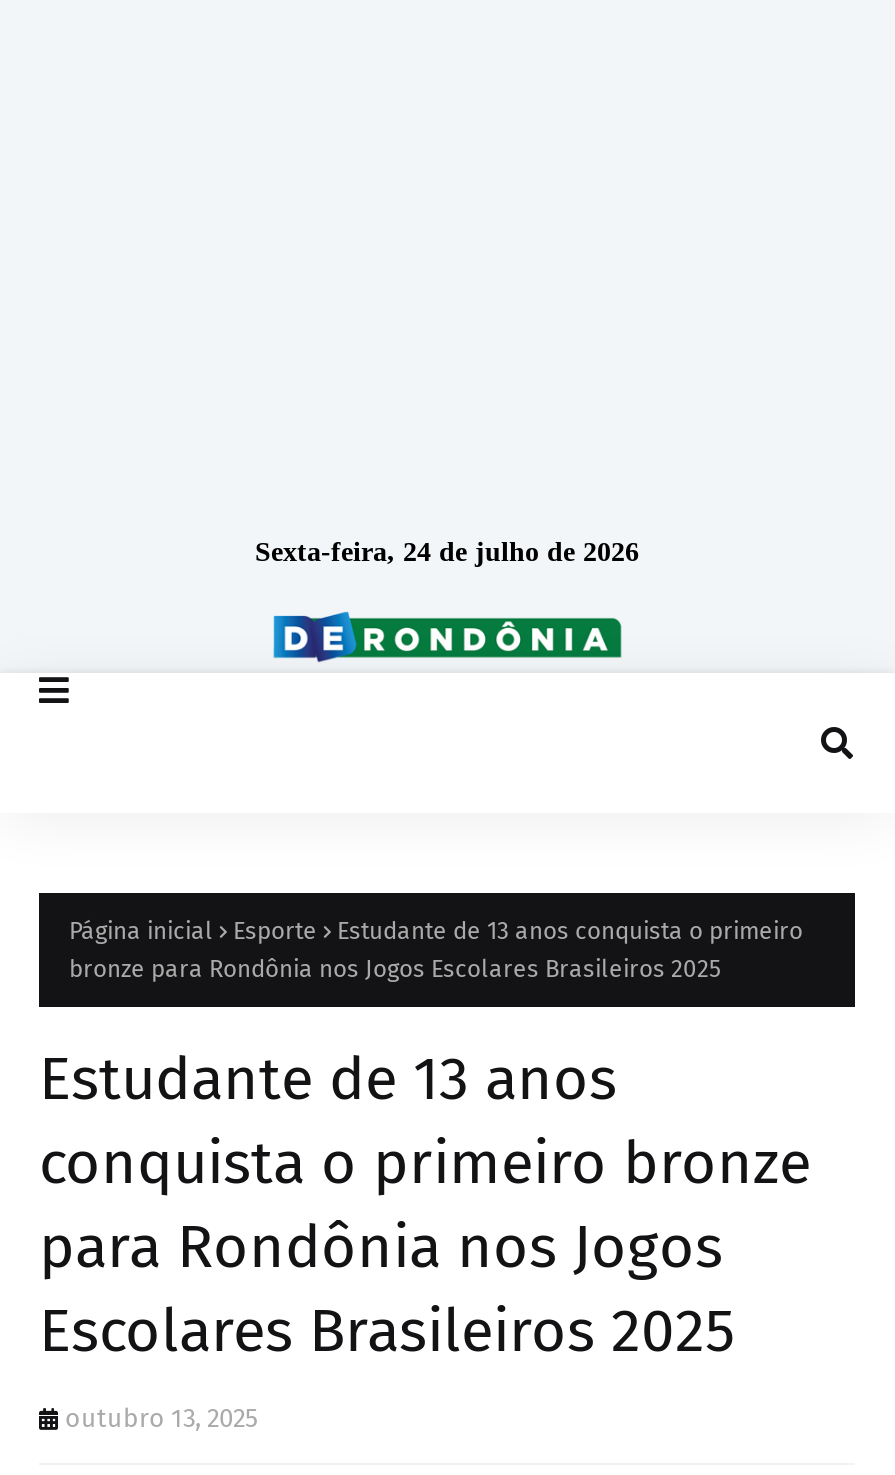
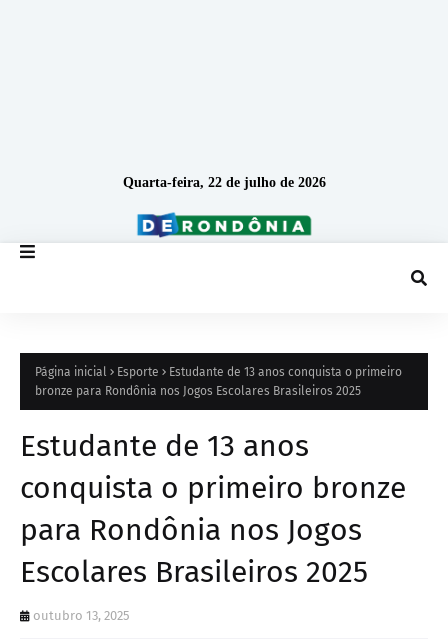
[255,537,639,567] Sexta-feira, 24 de julho de 2026 -> [122,175,325,190] Quarta-feira, 22 de julho de 2026

